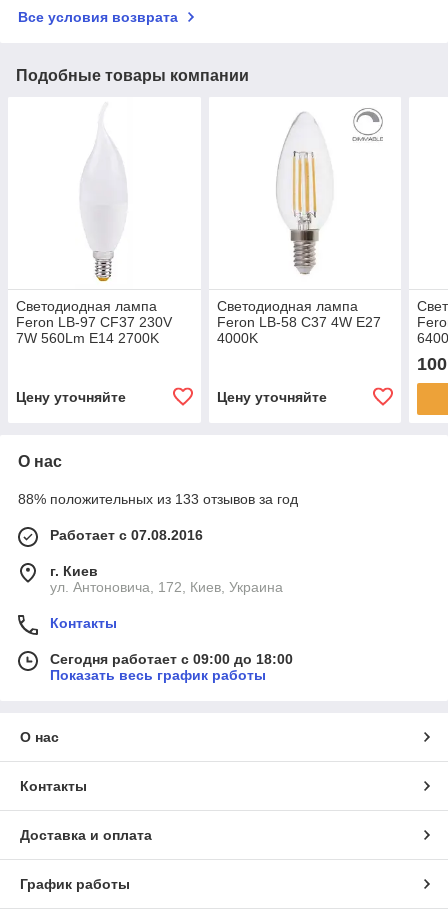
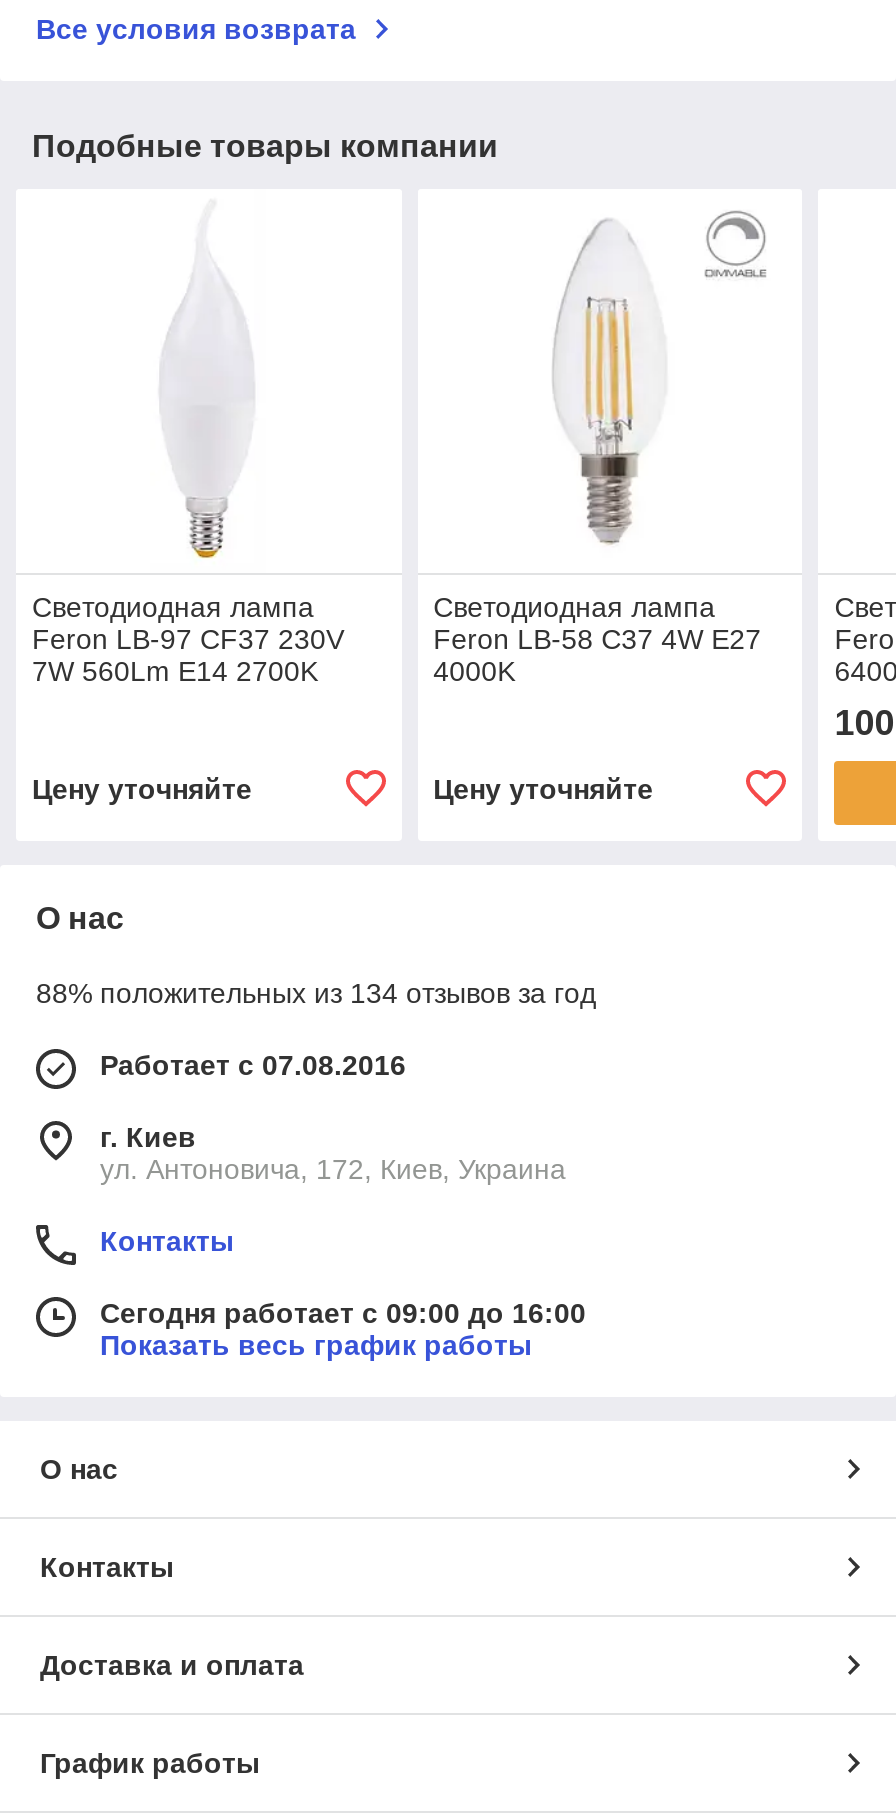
[18,491,298,507] 88% положительных из 133 отзывов за год -> [36,978,596,1010] 88% положительных из 134 отзывов за год
[50,651,293,667] Сегодня работает с 09:00 до 18:00 -> [100,1298,586,1330] Сегодня работает с 09:00 до 16:00

